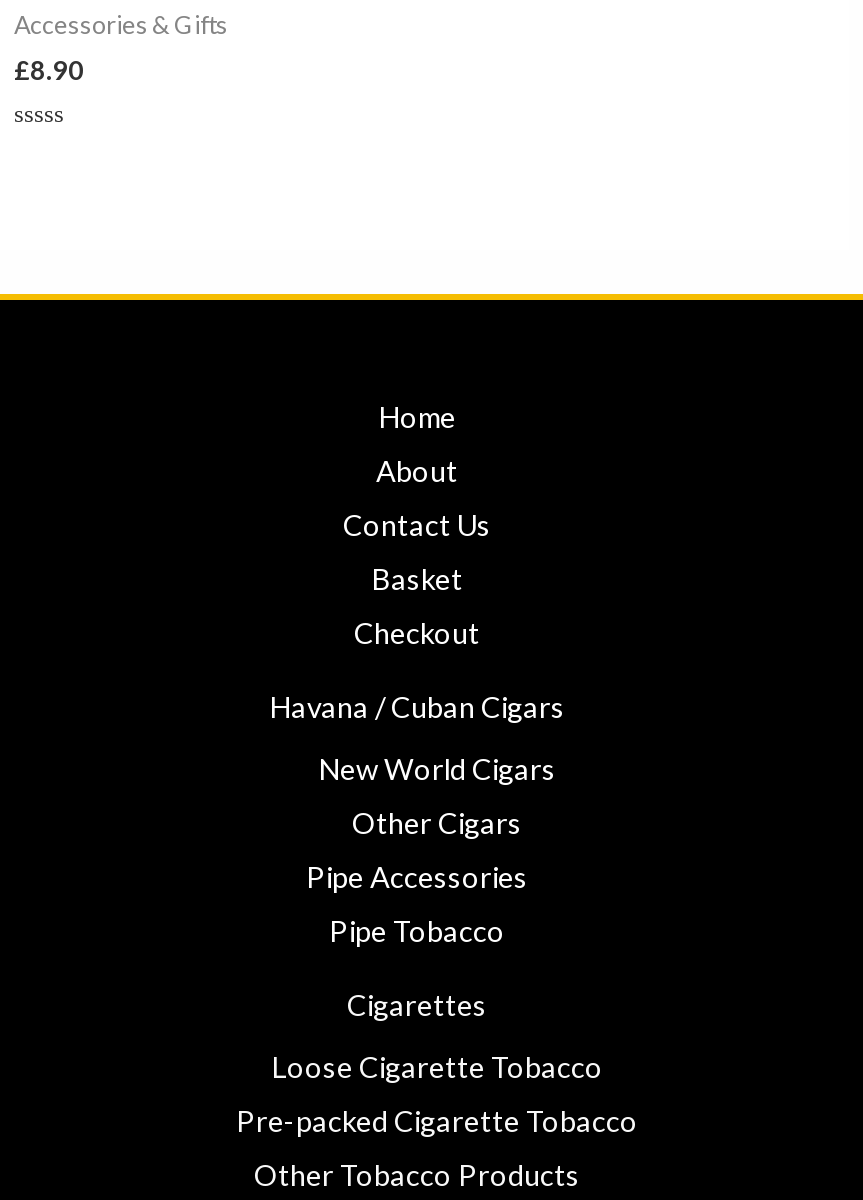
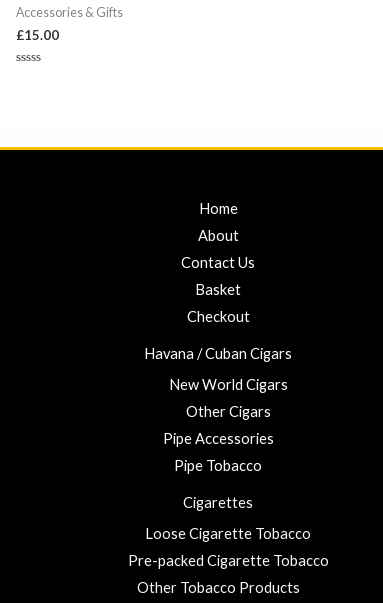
[14,54,84,86] £8.90 -> [16,27,59,43] £15.00

